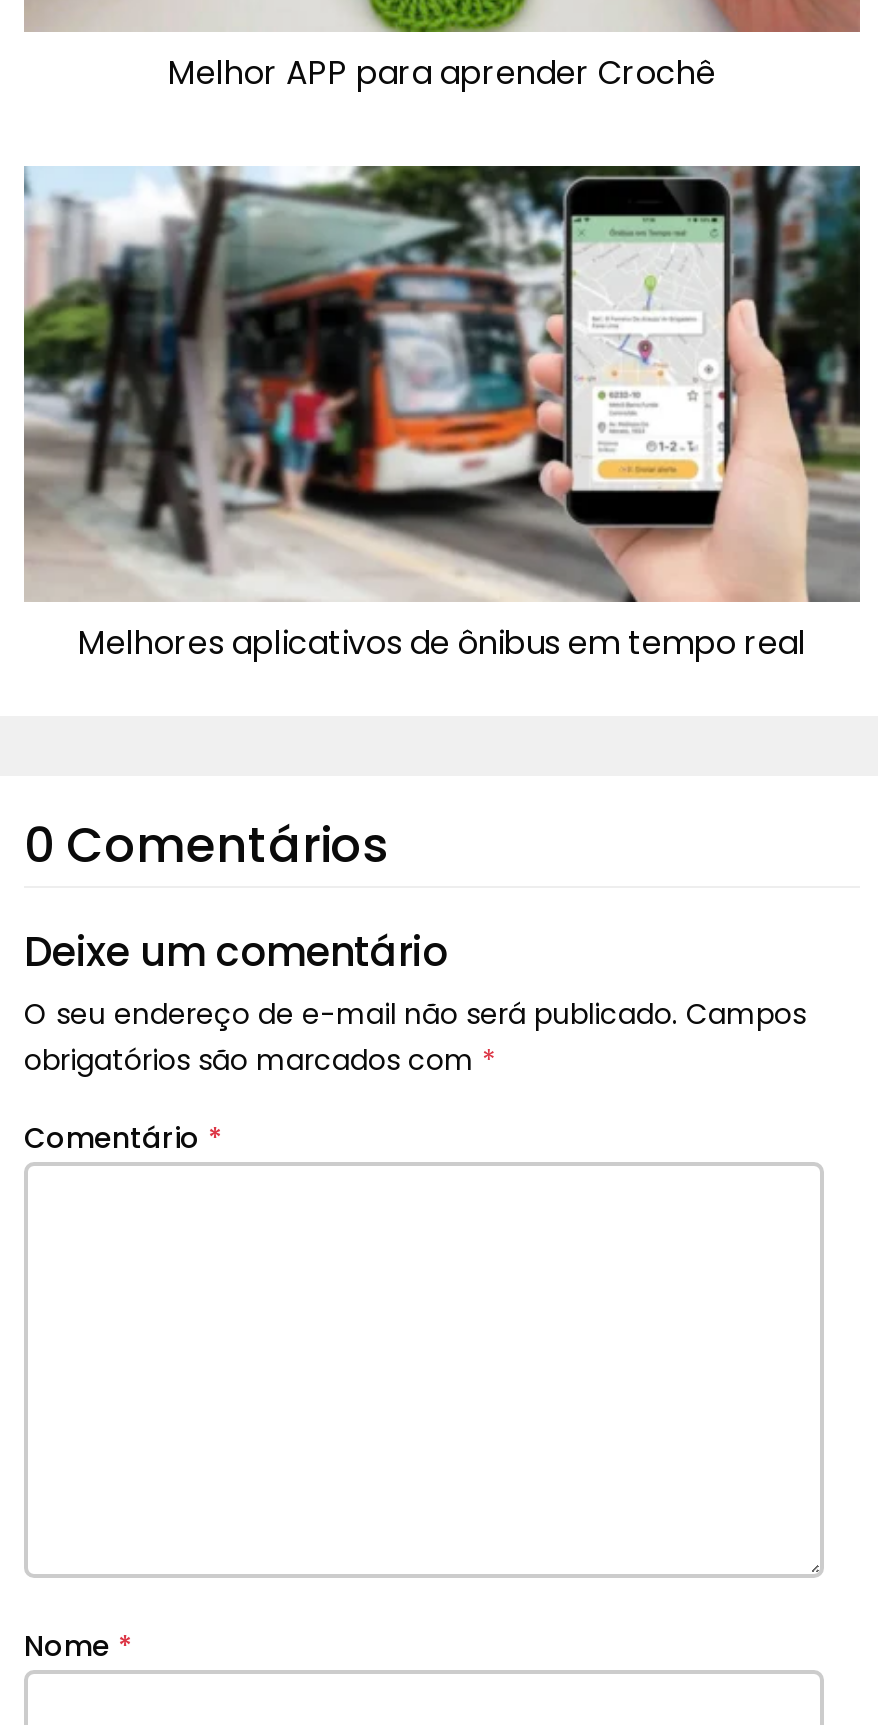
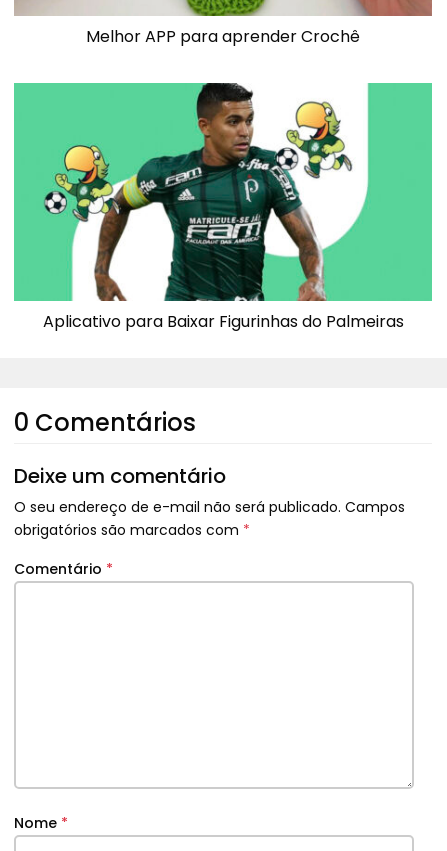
[22,164,862,666] [image] | Melhores aplicativos de ônibus em tempo real -> [13,82,433,333] [image] | Aplicativo para Baixar Figurinhas do Palmeiras

